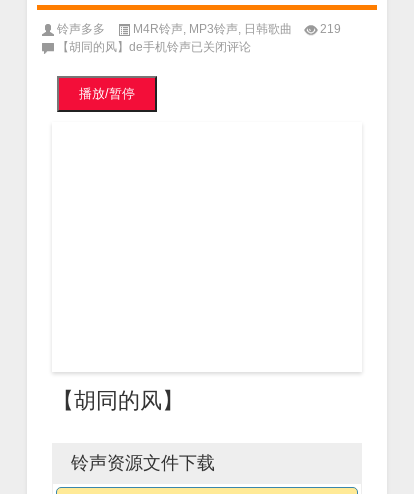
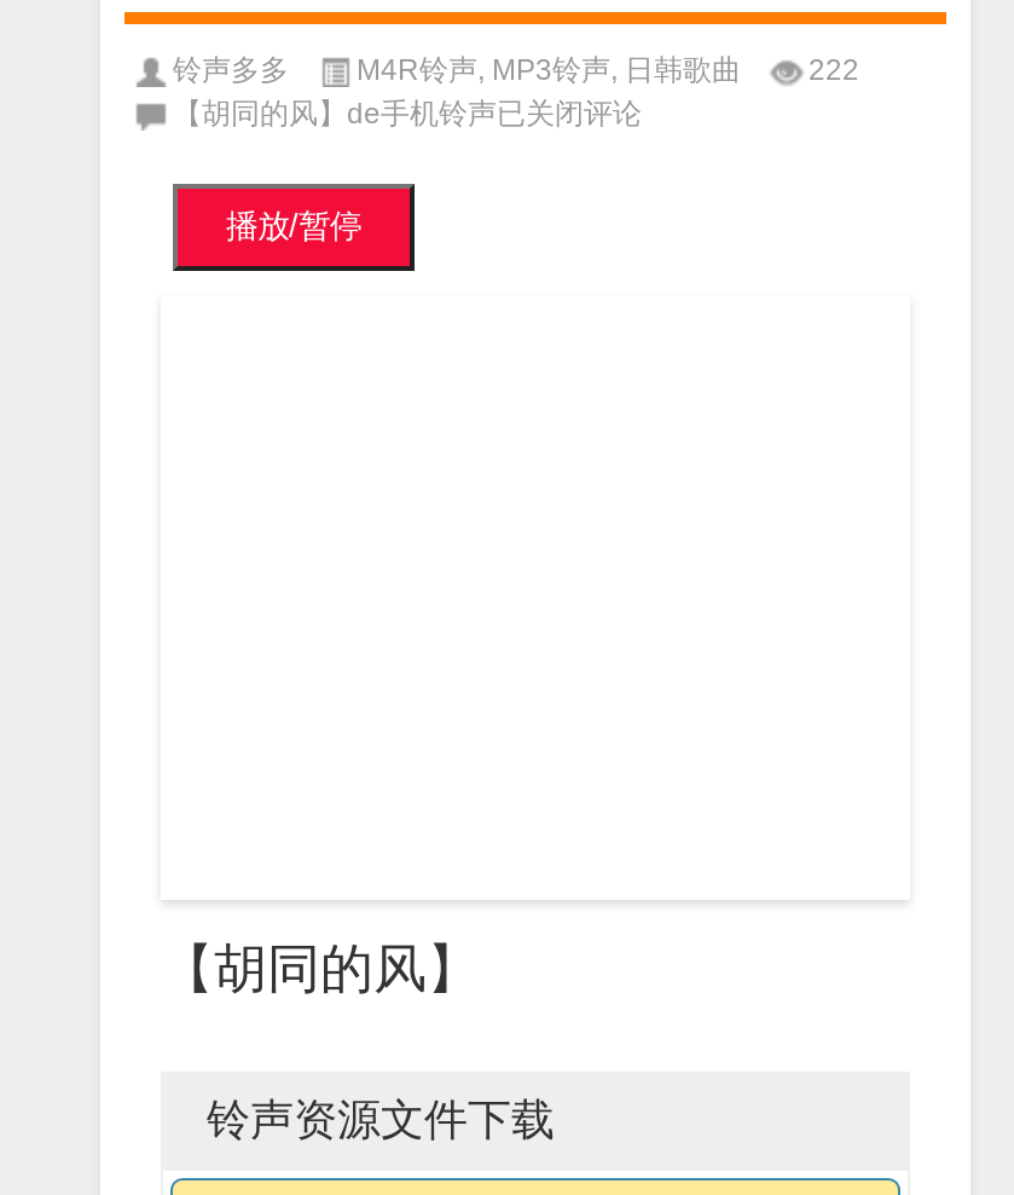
[57,21,341,35] 铃声多多 M4R铃声, MP3铃声,日韩歌曲 219 -> [173,52,859,86] 铃声多多 M4R铃声, MP3铃声,日韩歌曲 222

